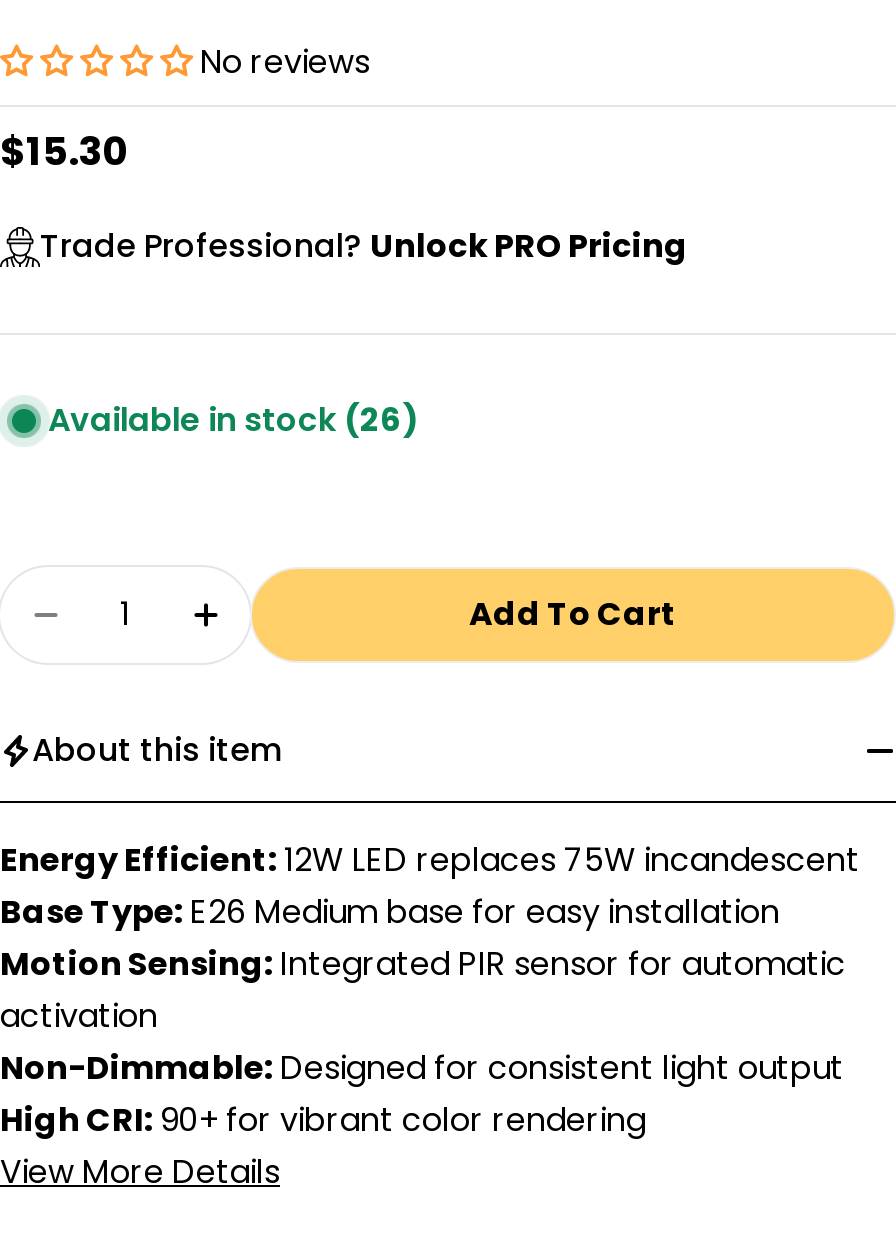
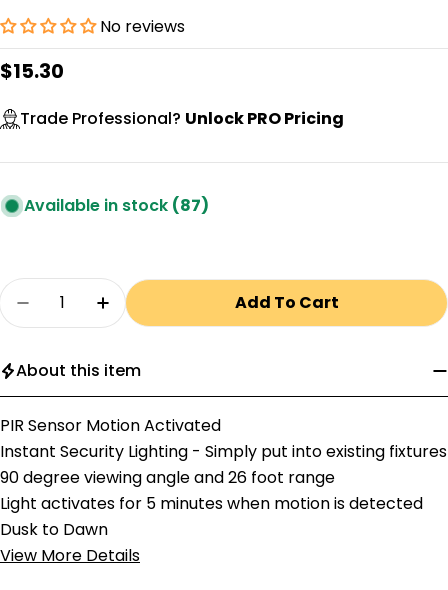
[48,397,418,443] Available in stock (26) -> [24,194,209,217] Available in stock (87)
[0,837,860,1143] Energy Efficient: 12W LED replaces 75W incandescent | Base Type: E26 Medium base for easy installation | Motion Sensing: Integrated PIR sensor for automatic | activation | Non-Dimmable: Designed for consistent light output | High CRI: 90+ for vibrant color rendering -> [0,414,447,541] PIR Sensor Motion Activated | Instant Security Lighting - Simply put into existing fixtures | 90 degree viewing angle and 26 foot range | Light activates for 5 minutes when motion is detected | Dusk to Dawn

